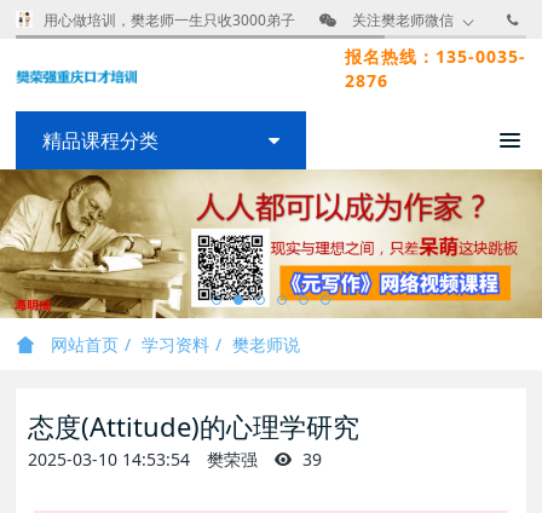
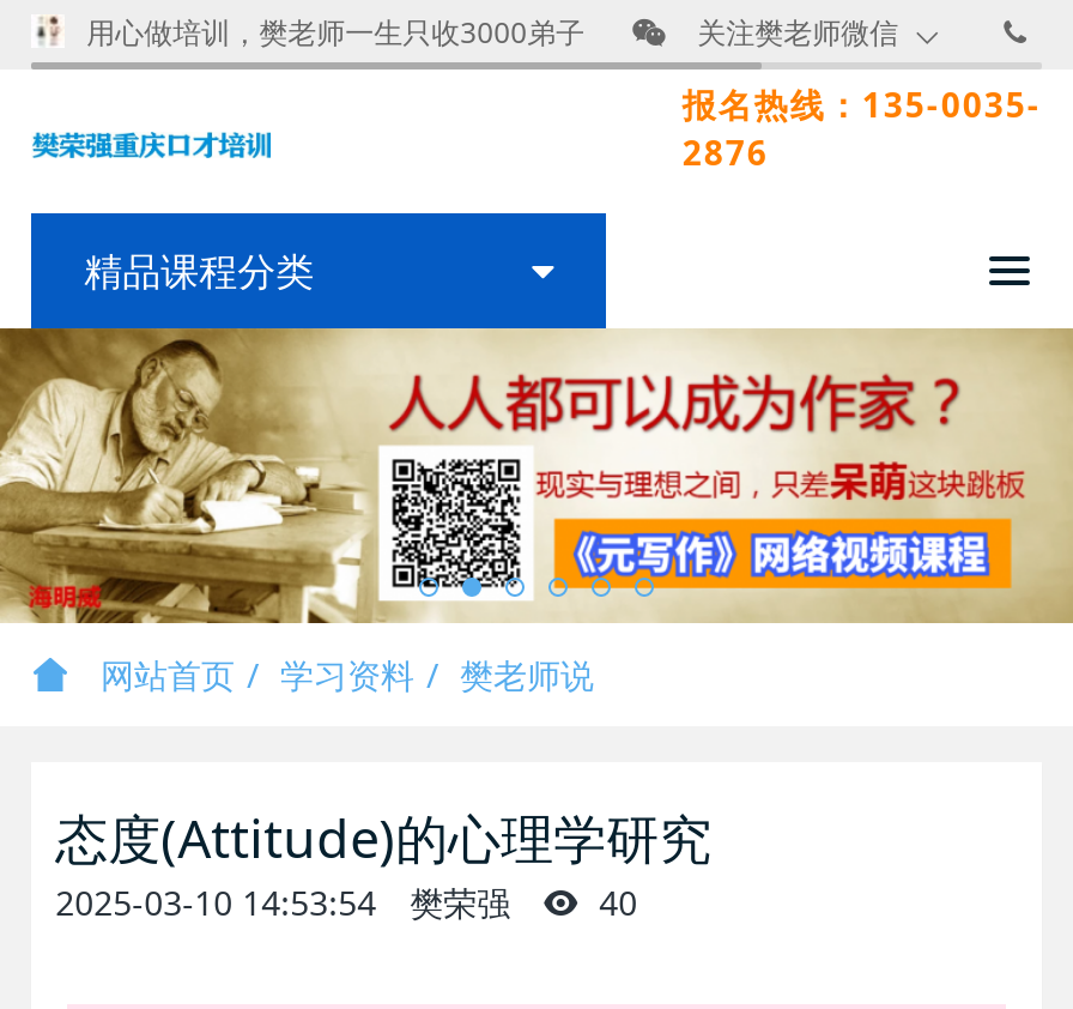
[28,448,322,471] 2025-03-10 14:53:54 樊荣强 39 -> [55,880,637,925] 2025-03-10 14:53:54 樊荣强 40

